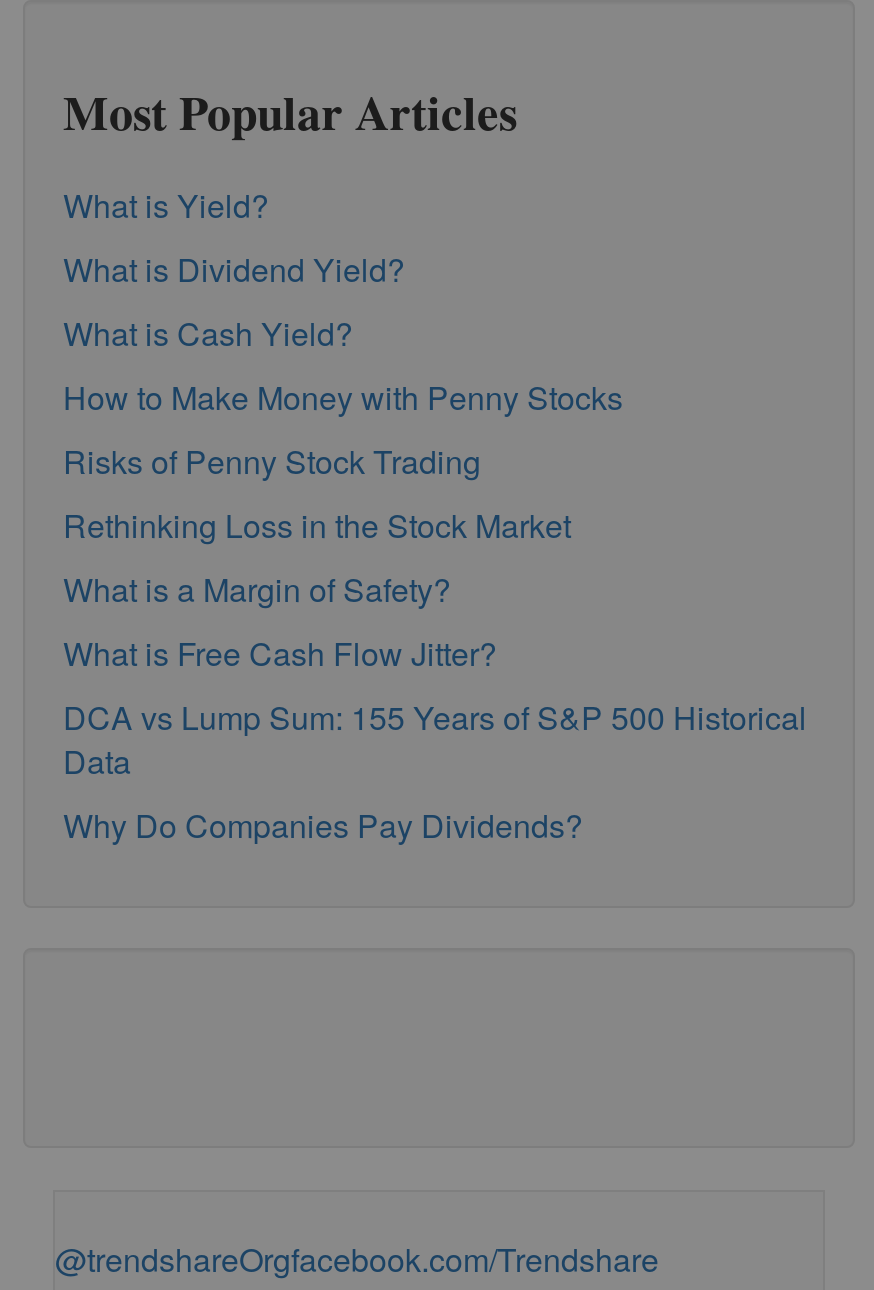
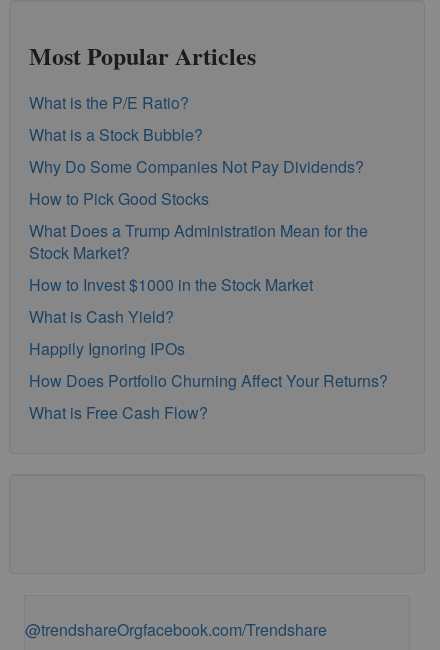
[63,182,405,292] What is Yield? | What is Dividend Yield? -> [29,91,368,296] What is the P/E Ratio? | What is a Stock Bubble? | Why Do Some Companies Not Pay Dividends? | How to Pick Good Stocks | What Does a Trump Administration Mean for the | Stock Market? | How to Invest $1000 in the Stock Market
moved [63,310,353,356] -> [29,305,174,328]: What is Cash Yield?
[63,374,807,848] How to Make Money with Penny Stocks | Risks of Penny Stock Trading | Rethinking Loss in the Stock Market | What is a Margin of Safety? | What is Free Cash Flow Jitter? | DCA vs Lump Sum: 155 Years of S&P 500 Historical | Data | Why Do Companies Pay Dividends? -> [29,337,388,424] Happily Ignoring IPOs | How Does Portfolio Churning Affect Your Returns? | What is Free Cash Flow?

